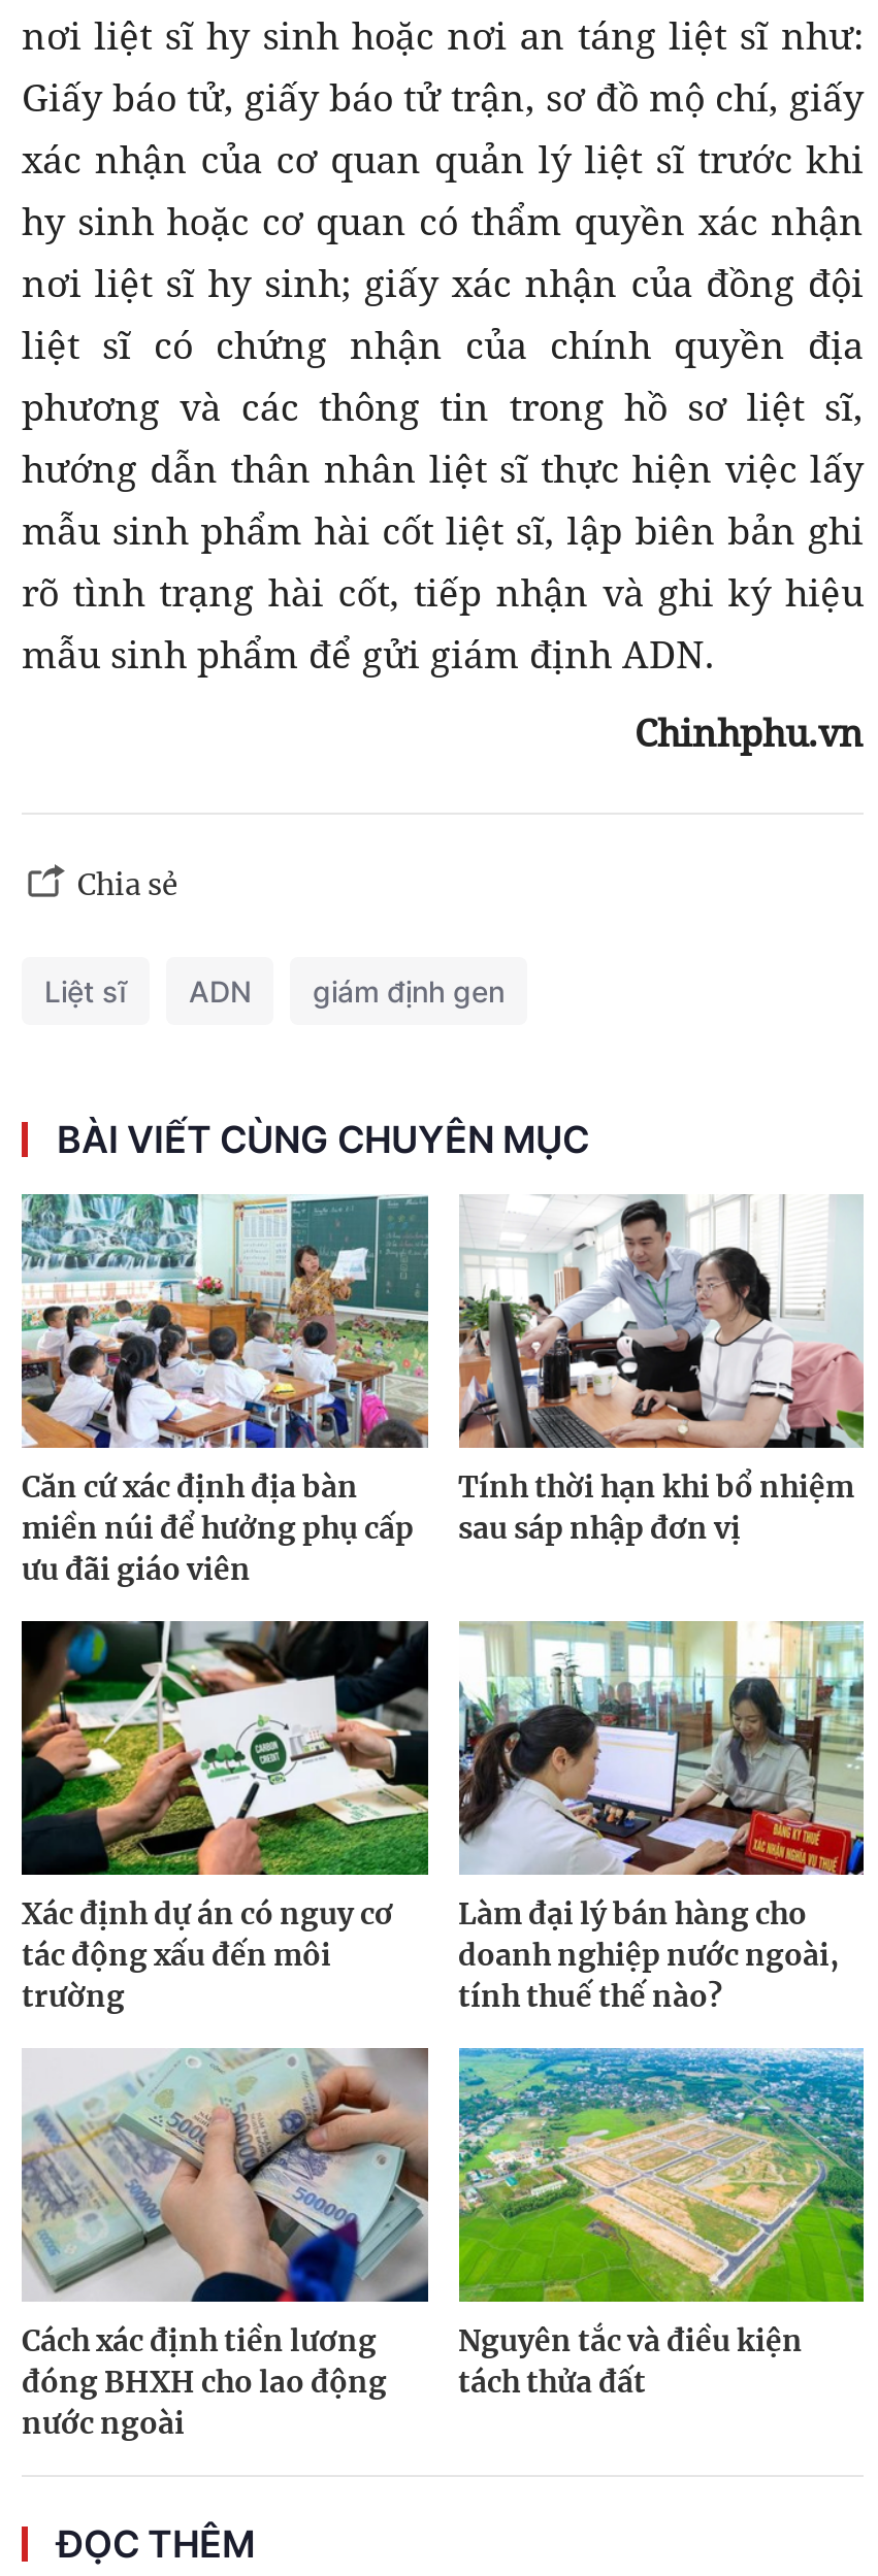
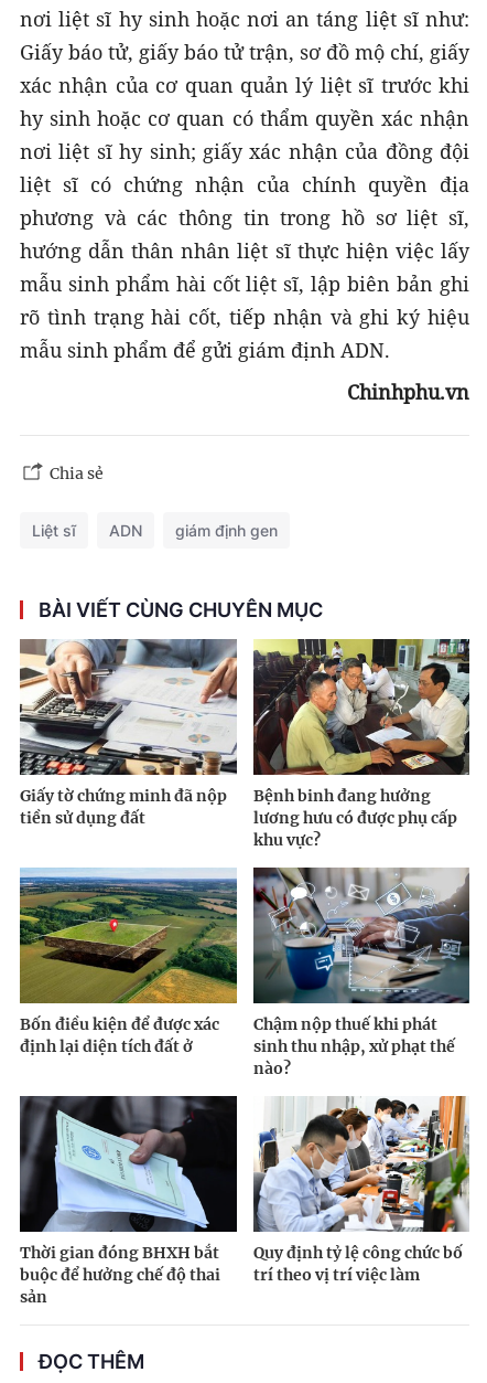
[20,1192,430,1588] [image] | Căn cứ xác định địa bàn | miền núi để hưởng phụ cấp | ưu đãi giáo viên -> [19,638,238,828] [image] | Giấy tờ chứng minh đã nộp | tiền sử dụng đất
[457,1194,864,1547] [image] | Tính thời hạn khi bổ nhiệm | sau sáp nhập đơn vị -> [252,638,470,850] [image] | Bệnh binh đang hưởng | lương hưu có được phụ cấp | khu vực?
[20,1619,430,2014] [image] | Xác định dự án có nguy cơ | tác động xấu đến môi | trường -> [19,868,238,1056] [image] | Bốn điều kiện để được xác | định lại diện tích đất ở
[458,1621,866,2014] [image] | Làm đại lý bán hàng cho | doanh nghiệp nước ngoài, | tính thuế thế nào? -> [252,868,470,1078] [image] | Chậm nộp thuế khi phát | sinh thu nhập, xử phạt thế | nào?
[22,2046,430,2441] [image] | Cách xác định tiền lương | đóng BHXH cho lao động | nước ngoài -> [19,1095,238,1306] [image] | Thời gian đóng BHXH bắt | buộc để hưởng chế độ thai | sản
[457,2046,866,2400] [image] | Nguyên tắc và điều kiện | tách thửa đất -> [252,1095,470,1284] [image] | Quy định tỷ lệ công chức bố | trí theo vị trí việc làm

